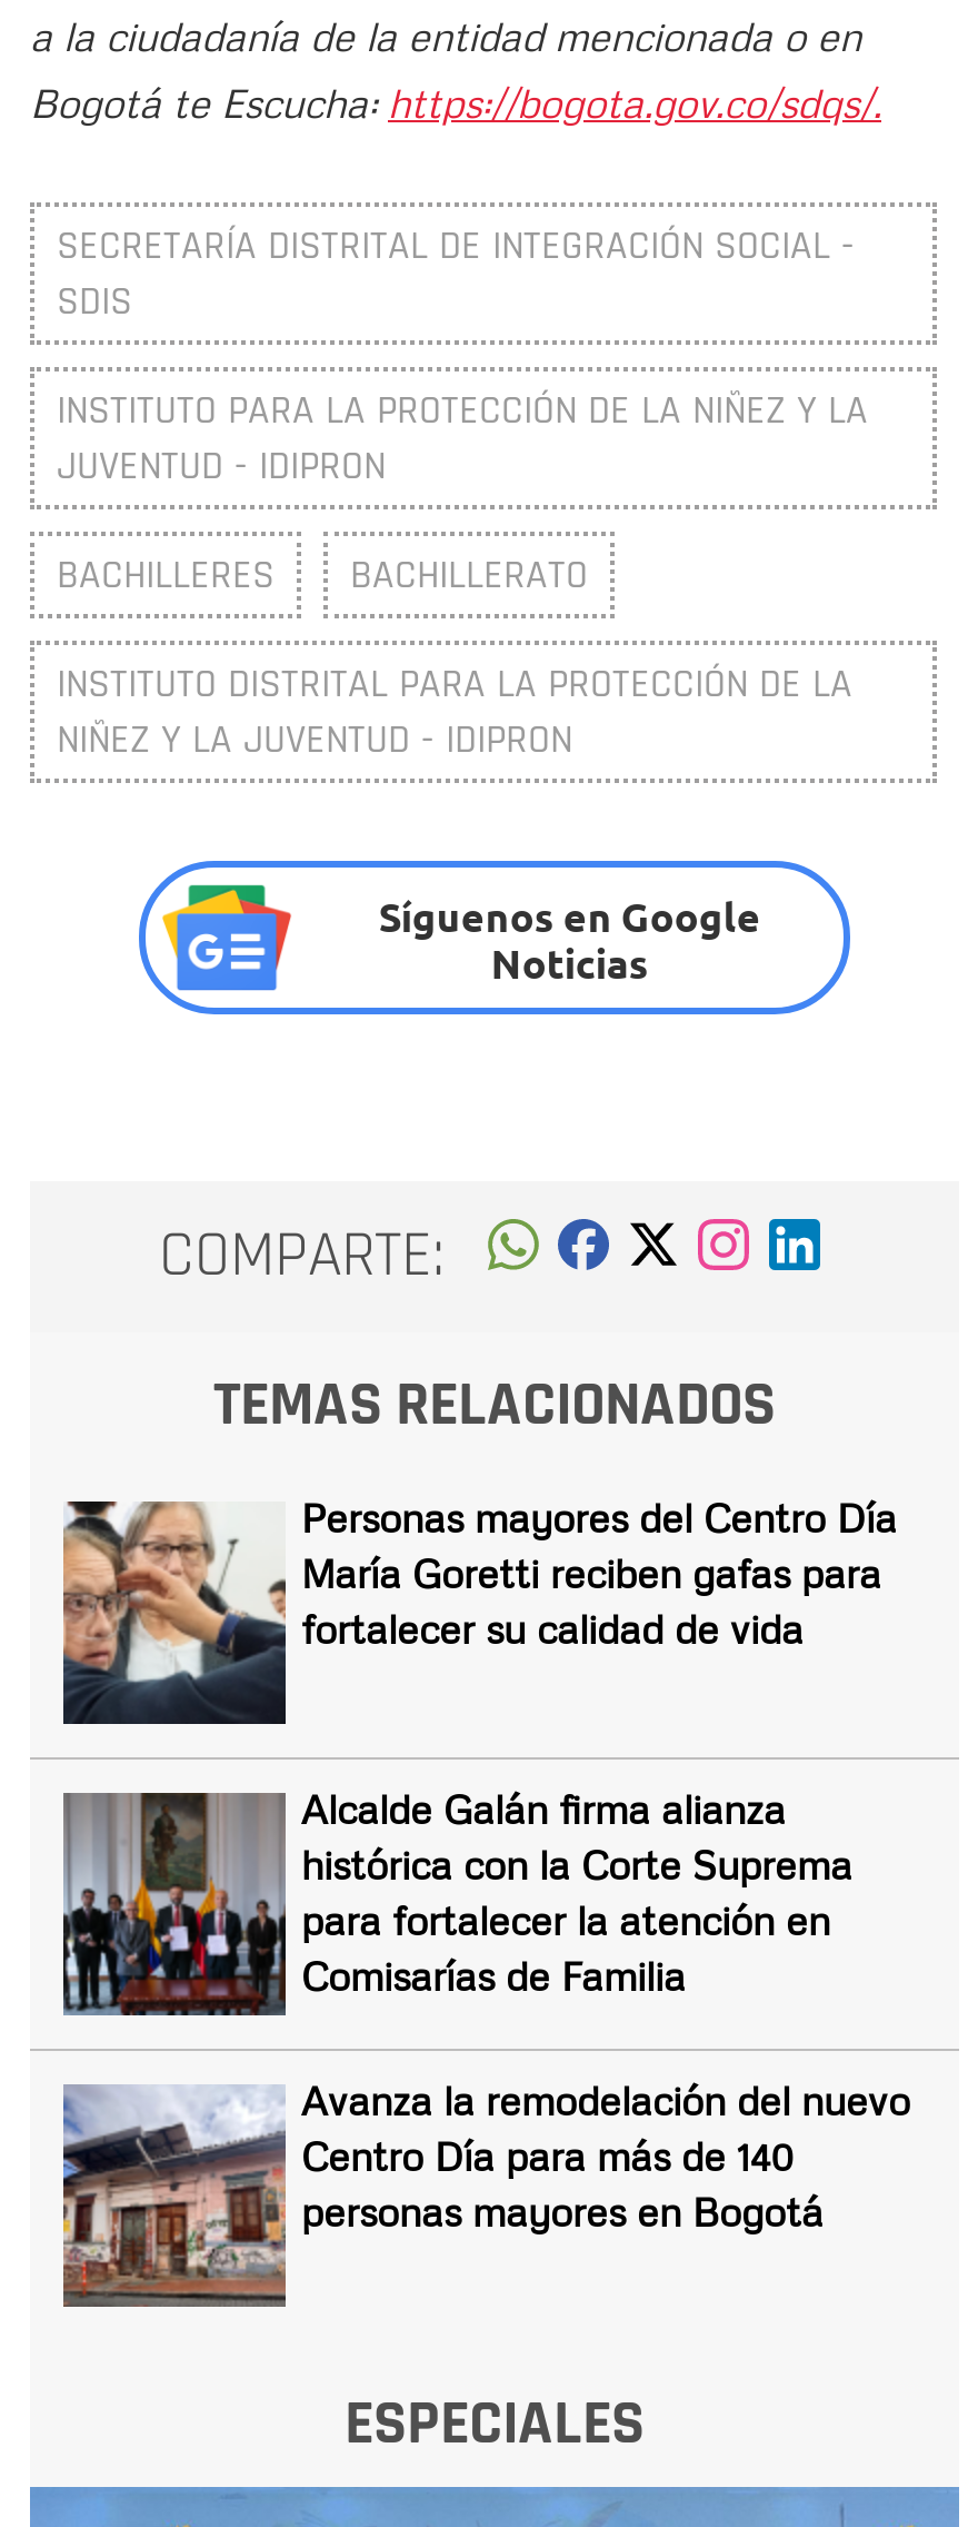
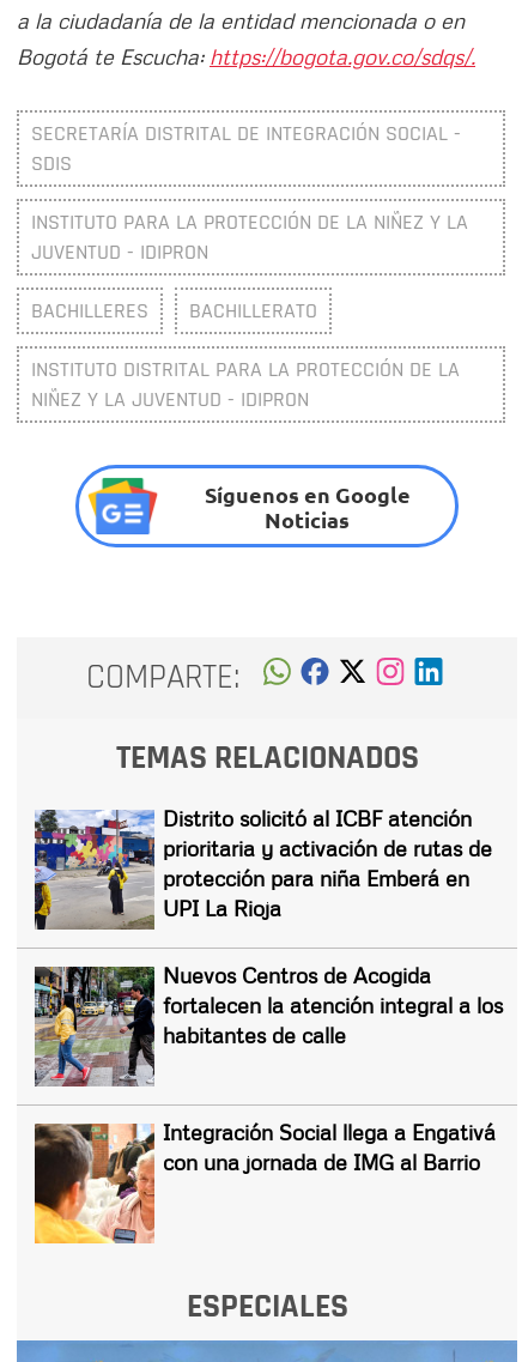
[61,1492,897,1726] [image] | Personas mayores del Centro Día | María Goretti reciben gafas para | fortalecer su calidad de vida -> [34,805,492,931] [image] | Distrito solicitó al ICBF atención | prioritaria y activación de rutas de | protección para niña Emberá en | UPI La Rioja
[63,1784,852,2018] [image] | Alcalde Galán firma alianza | histórica con la Corte Suprema | para fortalecer la atención en | Comisarías de Familia -> [35,962,503,1088] [image] | Nuevos Centros de Acogida | fortalecen la atención integral a los | habitantes de calle
[61,2075,910,2309] [image] | Avanza la remodelación del nuevo | Centro Día para más de 140 | personas mayores en Bogotá -> [34,1119,496,1245] [image] | Integración Social llega a Engativá | con una jornada de IMG al Barrio

